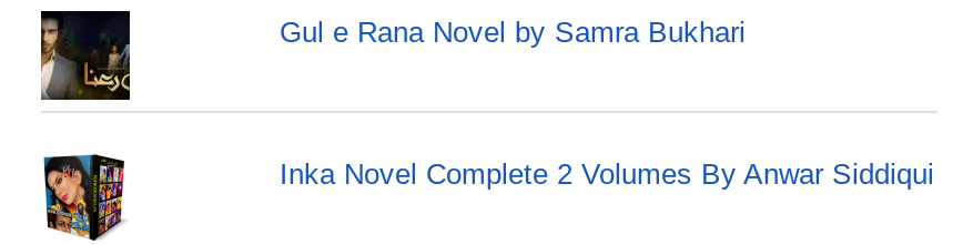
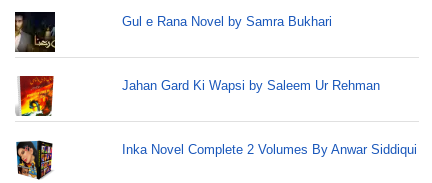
none -> [16,75,55,117] [image]
none -> [122,78,380,93] Jahan Gard Ki Wapsi by Saleem Ur Rehman

